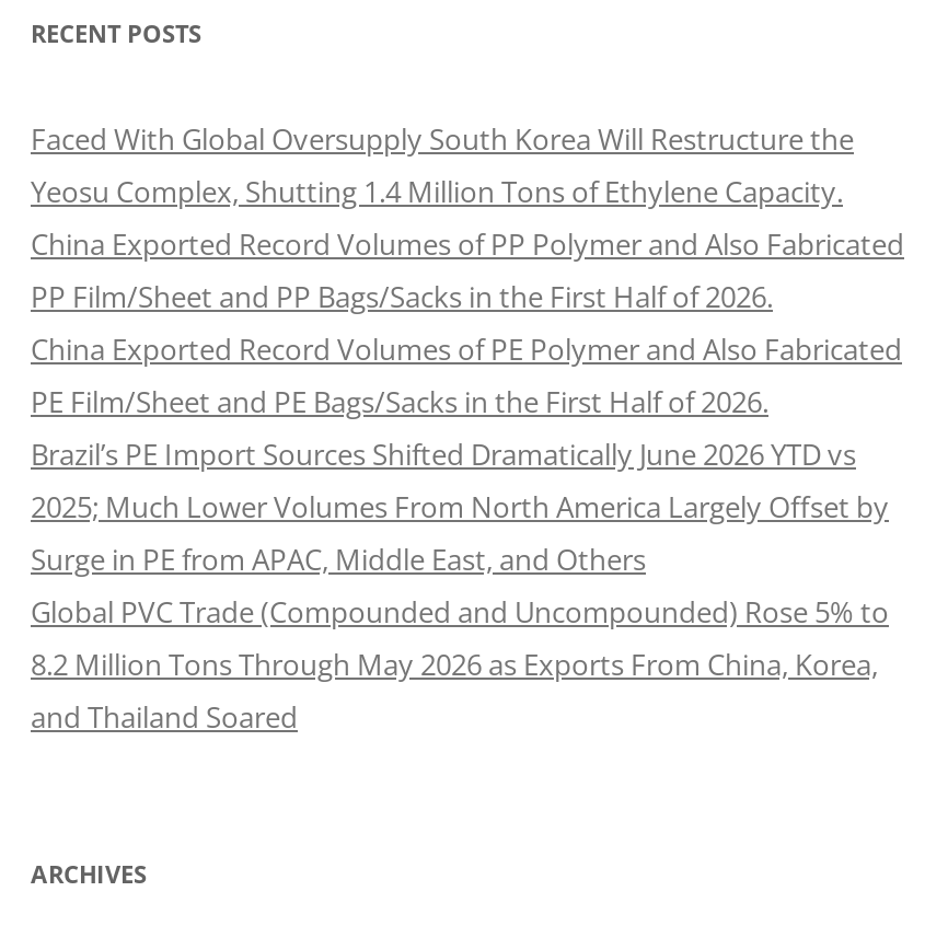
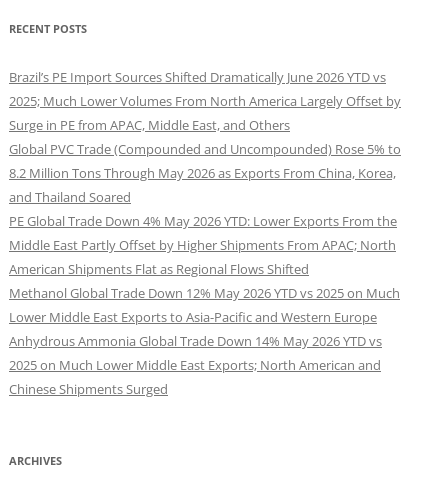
[31,119,904,421] Faced With Global Oversupply South Korea Will Restructure the | Yeosu Complex, Shutting 1.4 Million Tons of Ethylene Capacity. | China Exported Record Volumes of PP Polymer and Also Fabricated | PP Film/Sheet and PP Bags/Sacks in the First Half of 2026. | China Exported Record Volumes of PE Polymer and Also Fabricated | PE Film/Sheet and PE Bags/Sacks in the First Half of 2026. -> none
moved [31,435,889,737] -> [9,68,401,206]: Brazil’s PE Import Sources Shifted Dramatically June 2026 YTD vs | 2025; Much Lower Volumes From North America Largely Offset by | Surge in PE from APAC, Middle East, and Others | Global PVC Trade (Compounded and Uncompounded) Rose 5% to | 8.2 Million Tons Through May 2026 as Exports From China, Korea, | and Thailand Soared
none -> [9,212,400,398] PE Global Trade Down 4% May 2026 YTD: Lower Exports From the | Middle East Partly Offset by Higher Shipments From APAC; North | American Shipments Flat as Regional Flows Shifted | Methanol Global Trade Down 12% May 2026 YTD vs 2025 on Much | Lower Middle East Exports to Asia-Pacific and Western Europe | Anhydrous Ammonia Global Trade Down 14% May 2026 YTD vs | 2025 on Much Lower Middle East Exports; North American and | Chinese Shipments Surged

